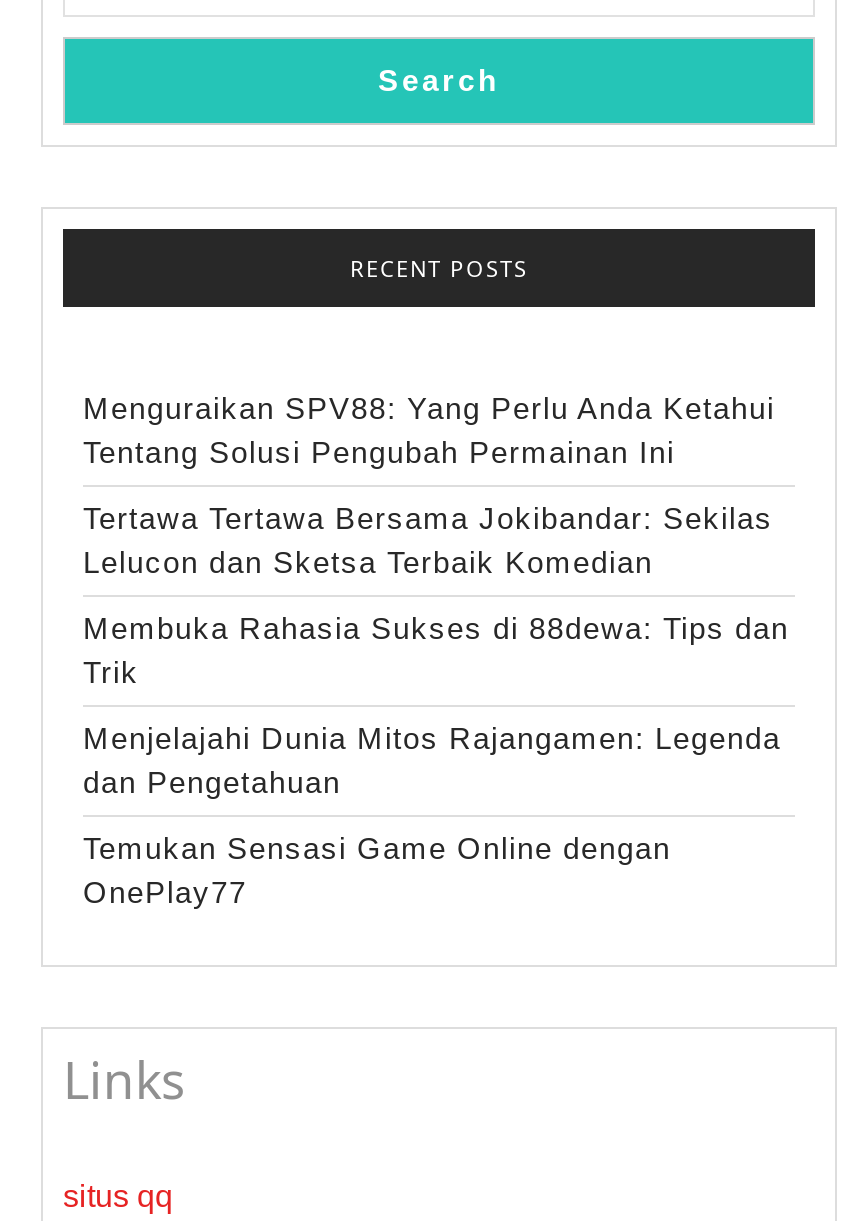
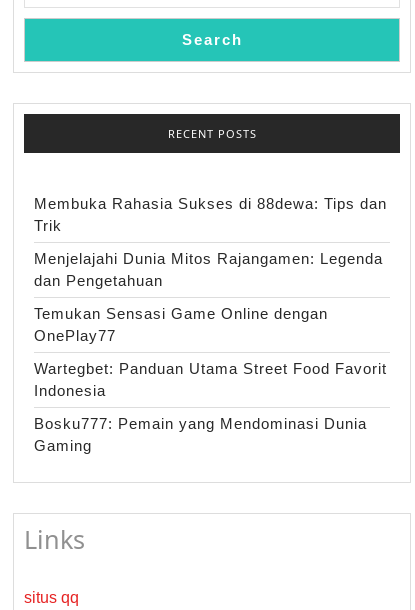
[83,391,775,579] Menguraikan SPV88: Yang Perlu Anda Ketahui | Tentang Solusi Pengubah Permainan Ini | Tertawa Tertawa Bersama Jokibandar: Sekilas | Lelucon dan Sketsa Terbaik Komedian -> none
moved [83,611,789,909] -> [34,195,387,344]: Membuka Rahasia Sukses di 88dewa: Tips dan | Trik | Menjelajahi Dunia Mitos Rajangamen: Legenda | dan Pengetahuan | Temukan Sensasi Game Online dengan | OnePlay77
none -> [34,360,387,454] Wartegbet: Panduan Utama Street Food Favorit | Indonesia | Bosku777: Pemain yang Mendominasi Dunia | Gaming

